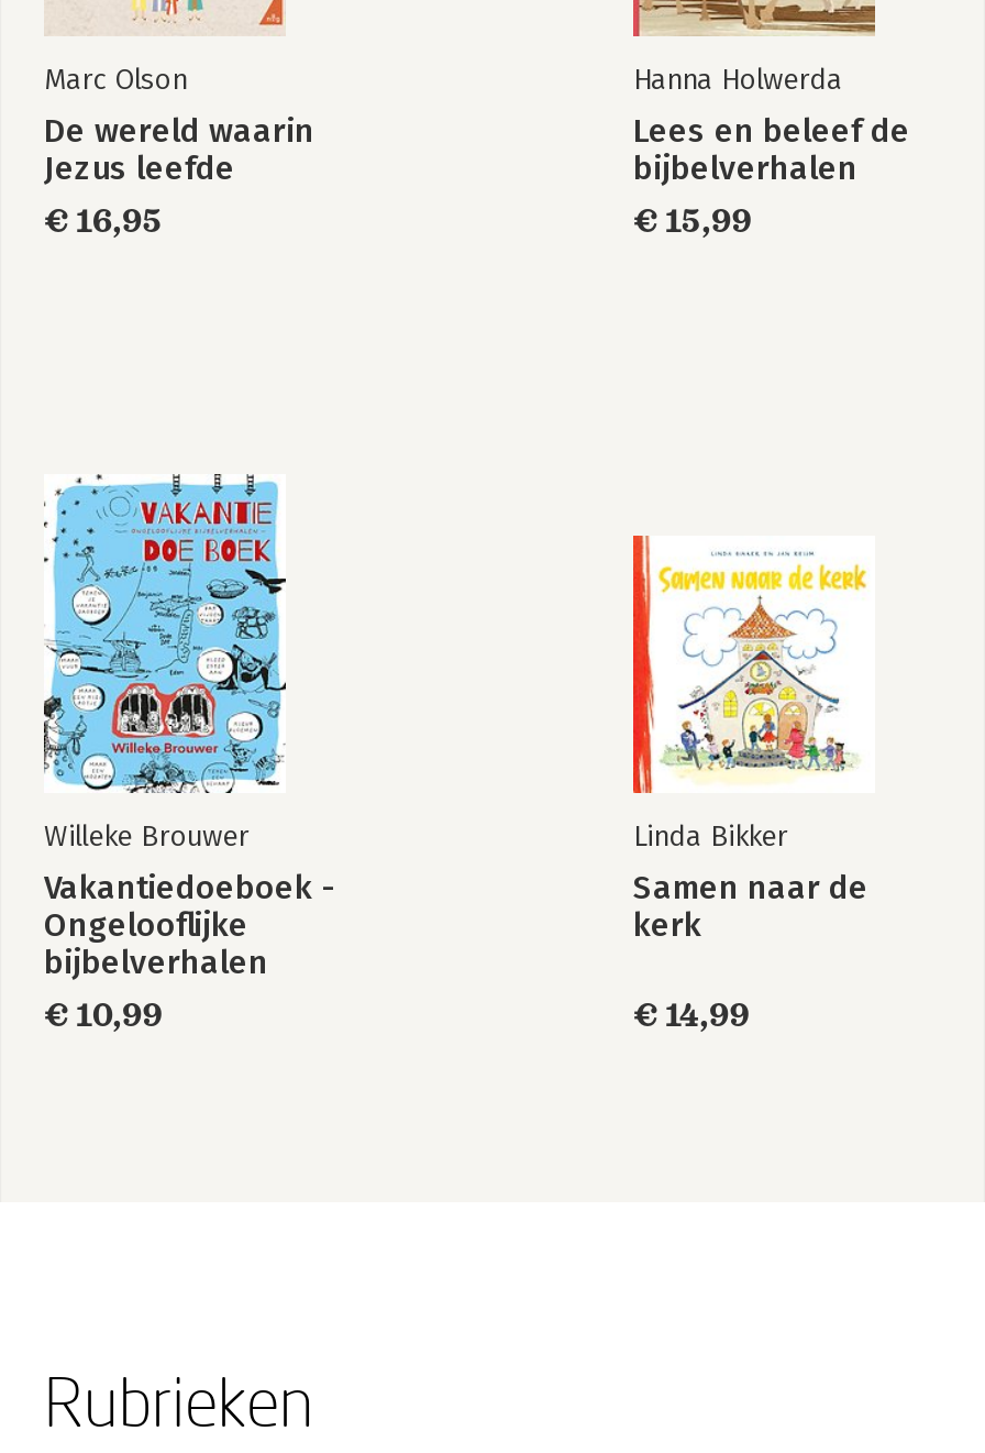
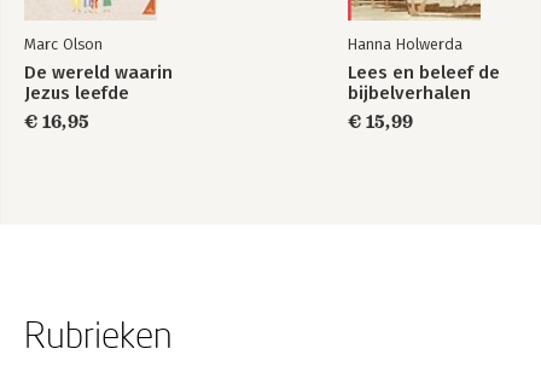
[42,471,336,1035] [image] | Willeke Brouwer | Vakantiedoeboek - | Ongelooflijke | bijbelverhalen | € 10,99 -> none
[631,530,868,1035] [image] | Linda Bikker | Samen naar de | kerk | € 14,99 -> none

